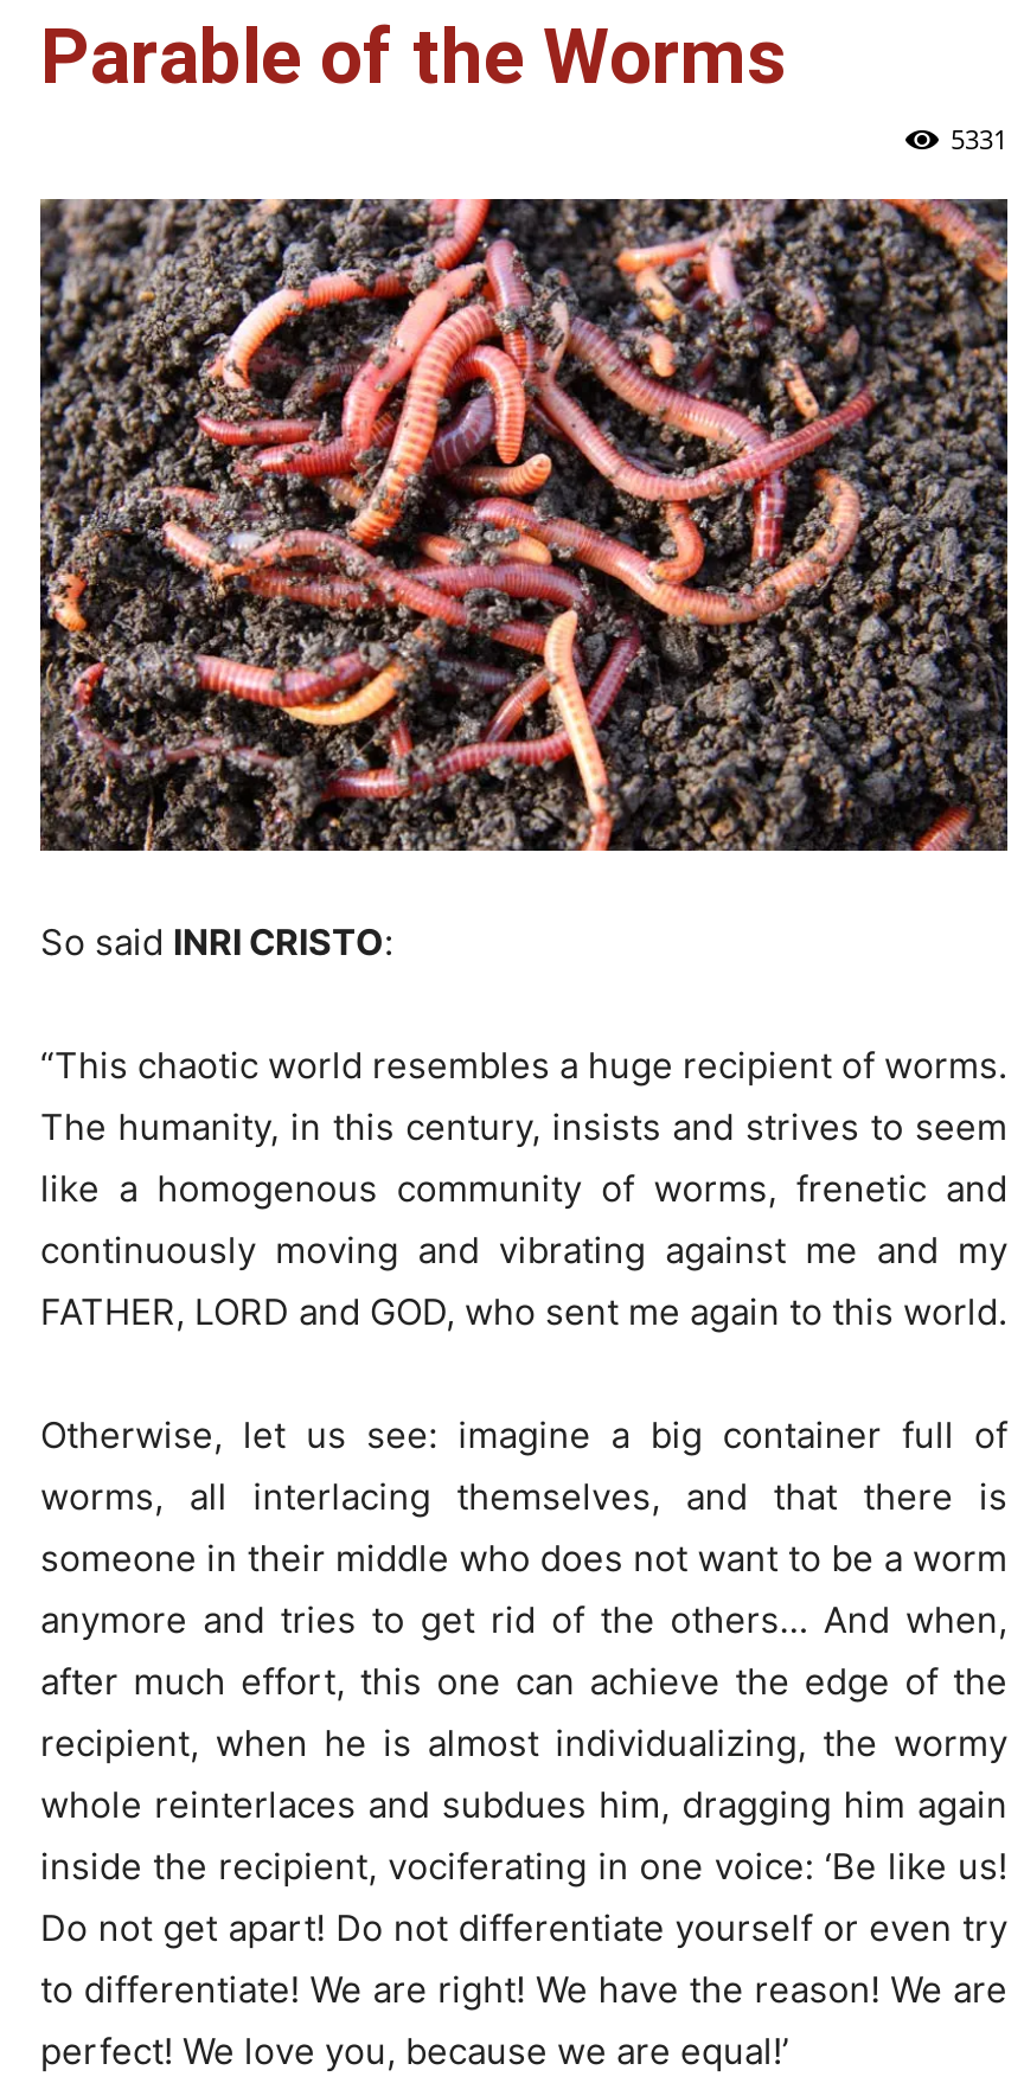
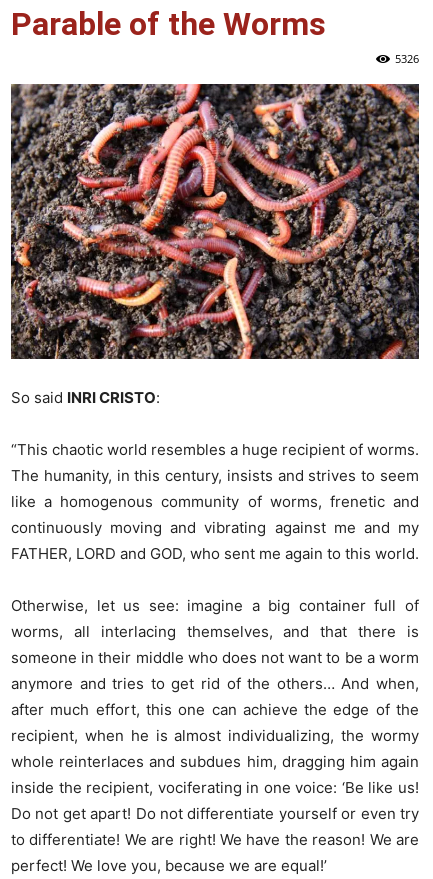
[951,121,1007,156] 5331 -> [395,51,419,66] 5326

